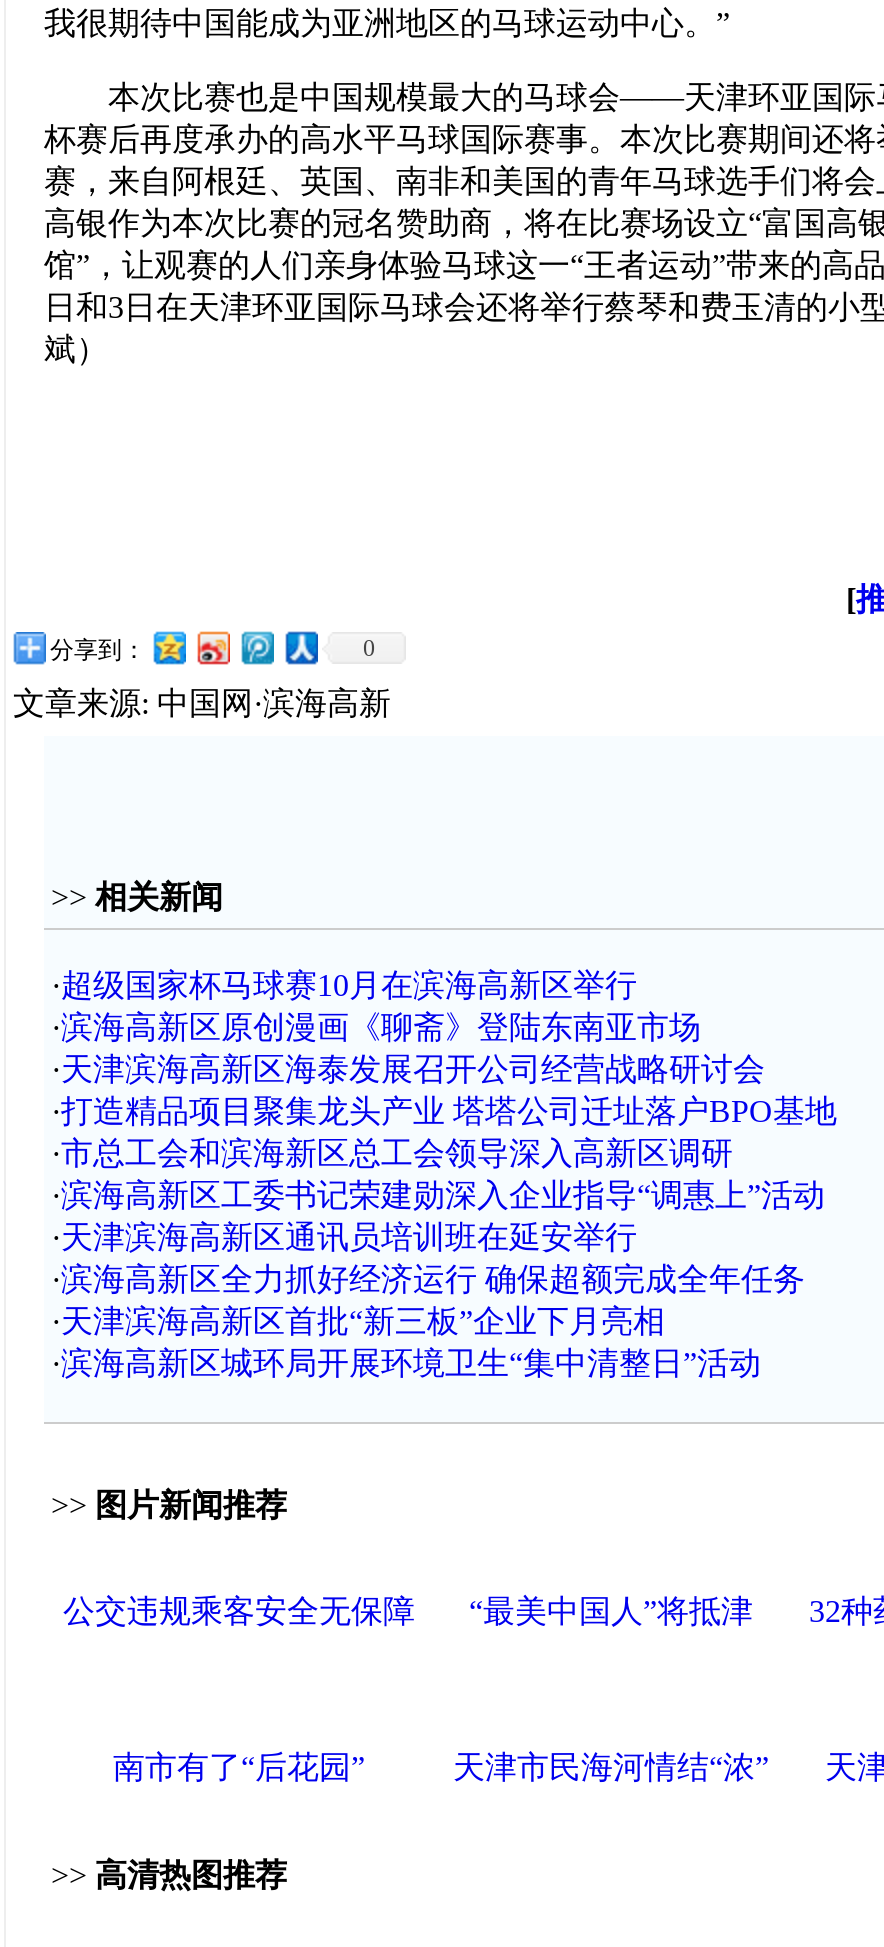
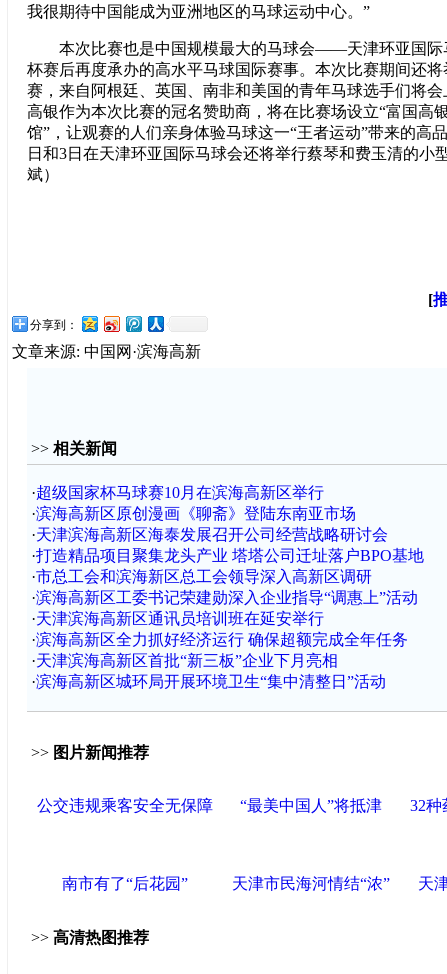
[363,634,375,662] 0 -> none

